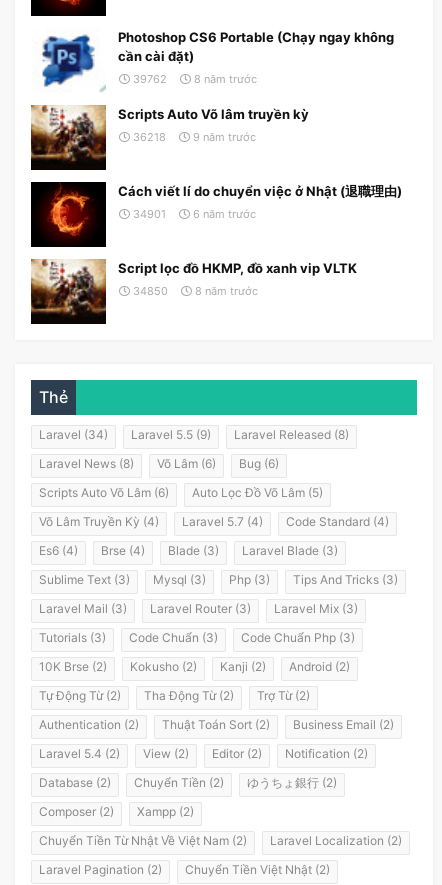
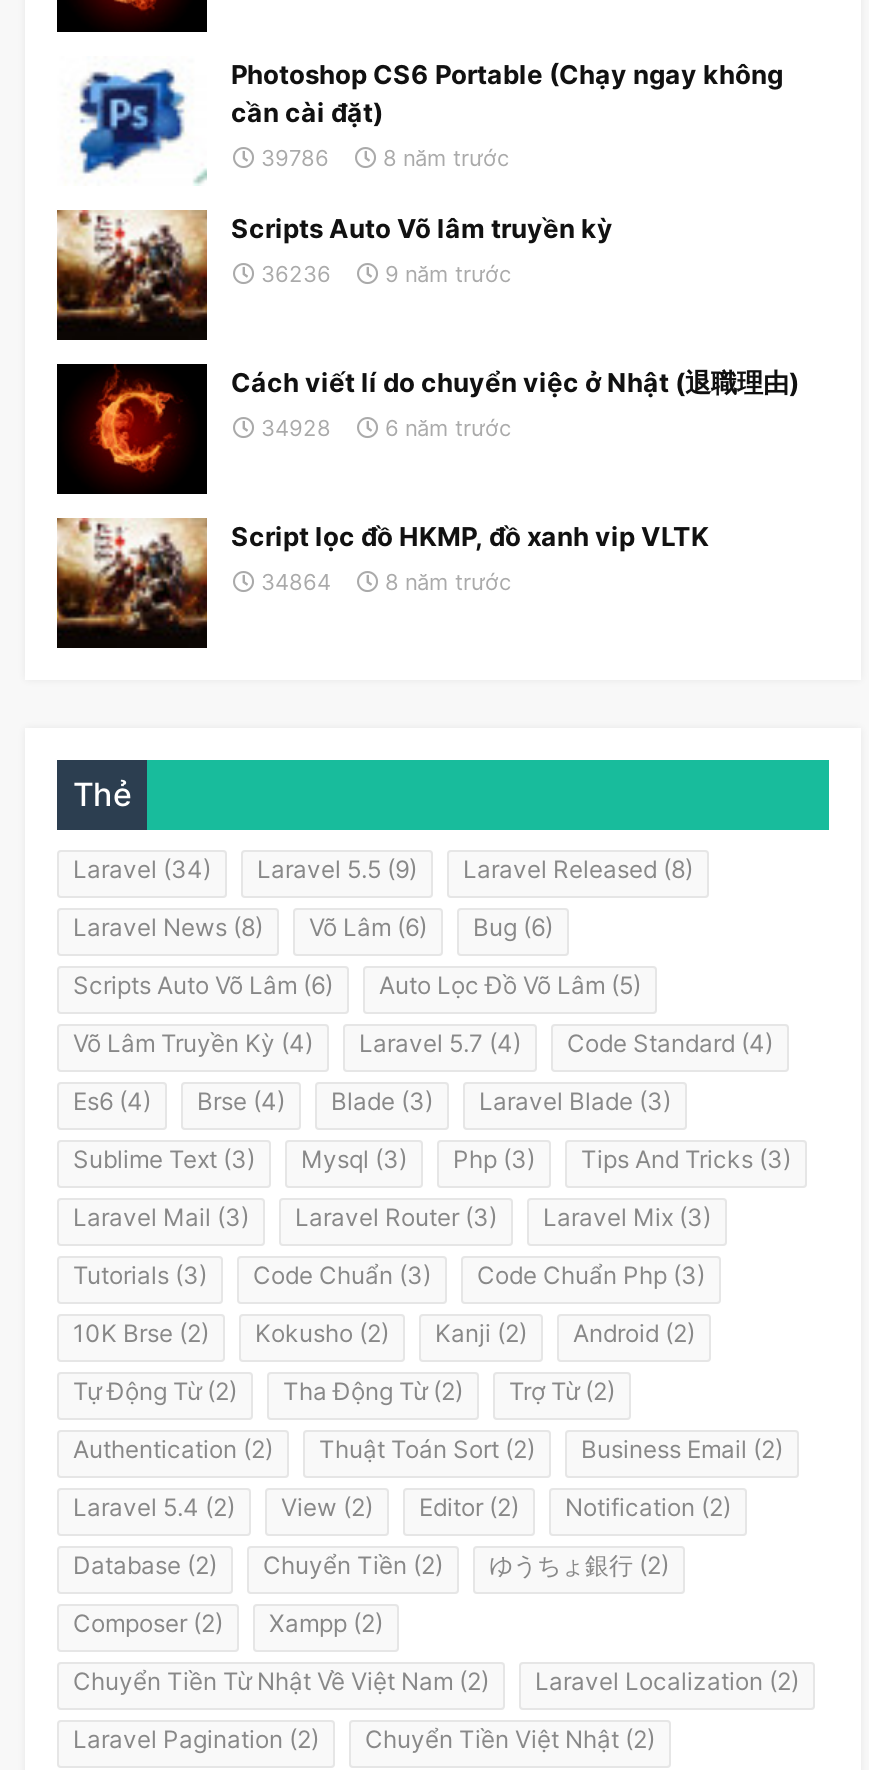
[130,72,257,86] 39762 8 năm trước -> [255,144,509,172] 39786 8 năm trước
[130,130,256,144] 36218 9 năm trước -> [255,260,511,288] 36236 9 năm trước
[130,207,256,221] 34901 6 năm trước -> [255,414,511,442] 34928 6 năm trước
[130,284,258,298] 34850 8 năm trước -> [255,568,511,596] 34864 8 năm trước

